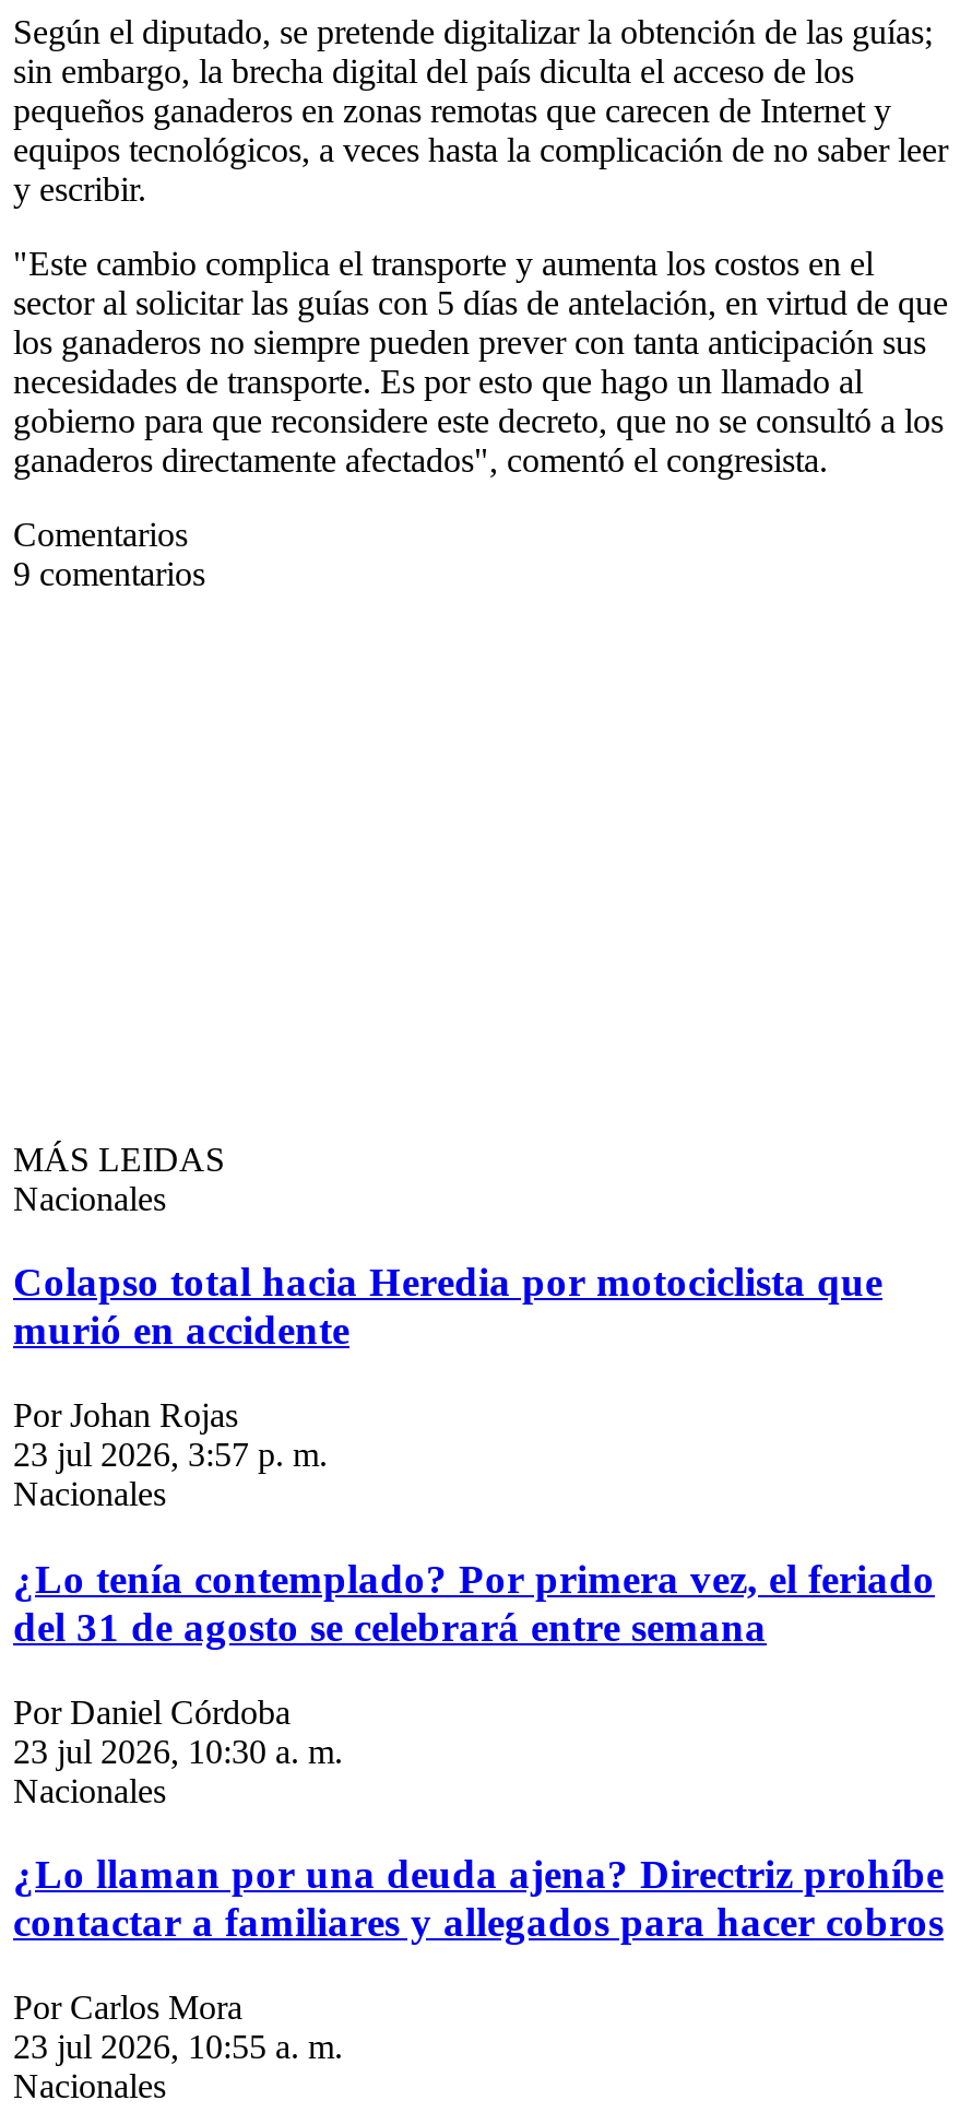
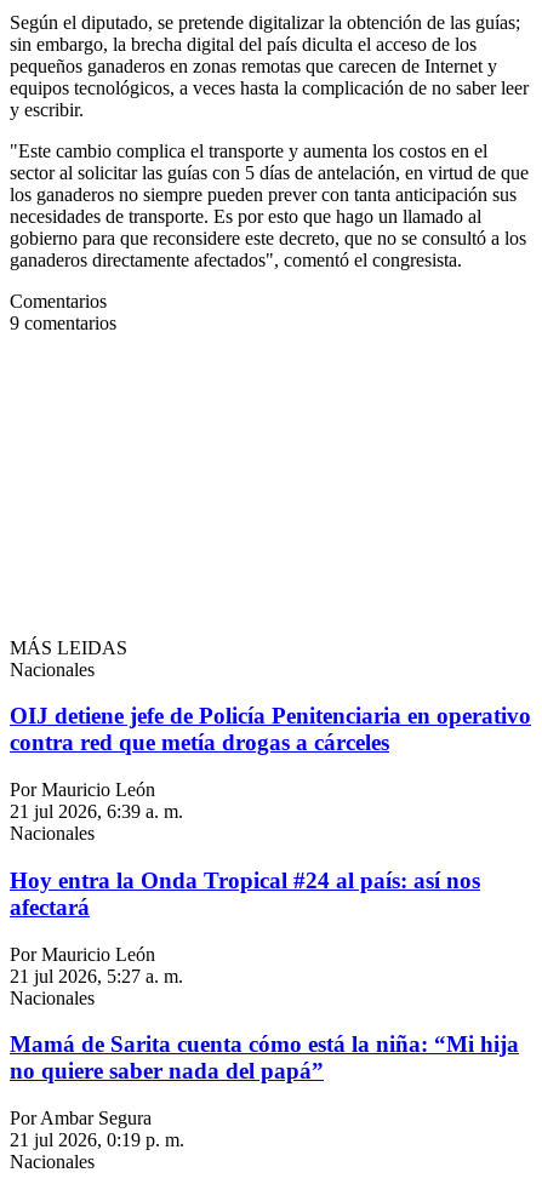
[13,1259,882,1353] Colapso total hacia Heredia por motociclista que | murió en accidente -> [10,703,531,755] OIJ detiene jefe de Policía Penitenciaria en operativo | contra red que metía drogas a cárceles
[13,1397,328,1473] Por Johan Rojas | 23 jul 2026, 3:57 p. m. -> [10,779,183,822] Por Mauricio León | 21 jul 2026, 6:39 a. m.
[13,1555,935,1649] ¿Lo tenía contemplado? Por primera vez, el feriado | del 31 de agosto se celebrará entre semana -> [10,867,480,920] Hoy entra la Onda Tropical #24 al país: así nos | afectará
[13,1692,343,1769] Por Daniel Córdoba | 23 jul 2026, 10:30 a. m. -> [10,943,183,986] Por Mauricio León | 21 jul 2026, 5:27 a. m.
[13,1851,944,1945] ¿Lo llaman por una deuda ajena? Directriz prohíbe | contactar a familiares y allegados para hacer cobros -> [10,1032,519,1084] Mamá de Sarita cuenta cómo está la niña: “Mi hija | no quiere saber nada del papá”
[13,1988,343,2065] Por Carlos Mora | 23 jul 2026, 10:55 a. m. -> [10,1108,184,1150] Por Ambar Segura | 21 jul 2026, 0:19 p. m.

